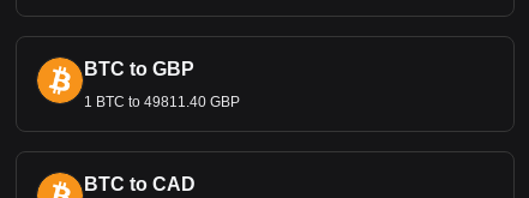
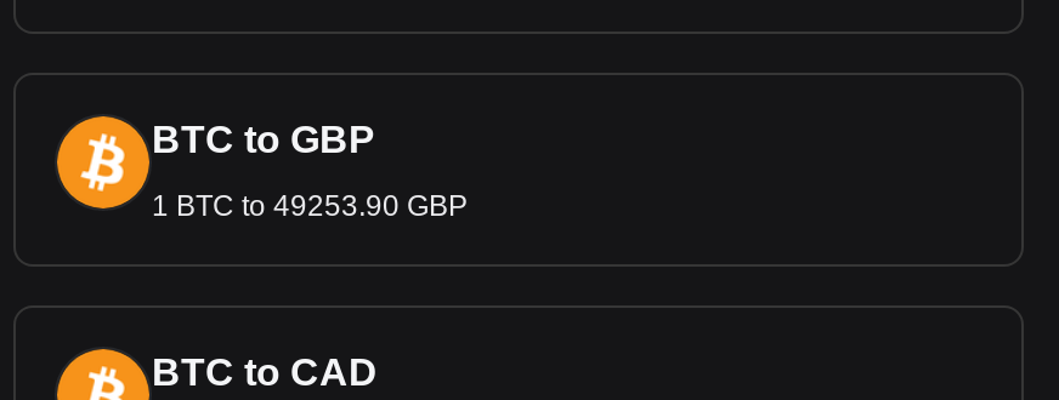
[84,94,240,110] 1 BTC to 49811.40 GBP -> [152,189,468,223] 1 BTC to 49253.90 GBP

